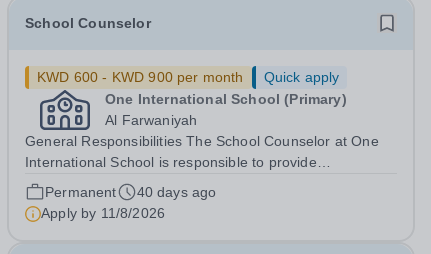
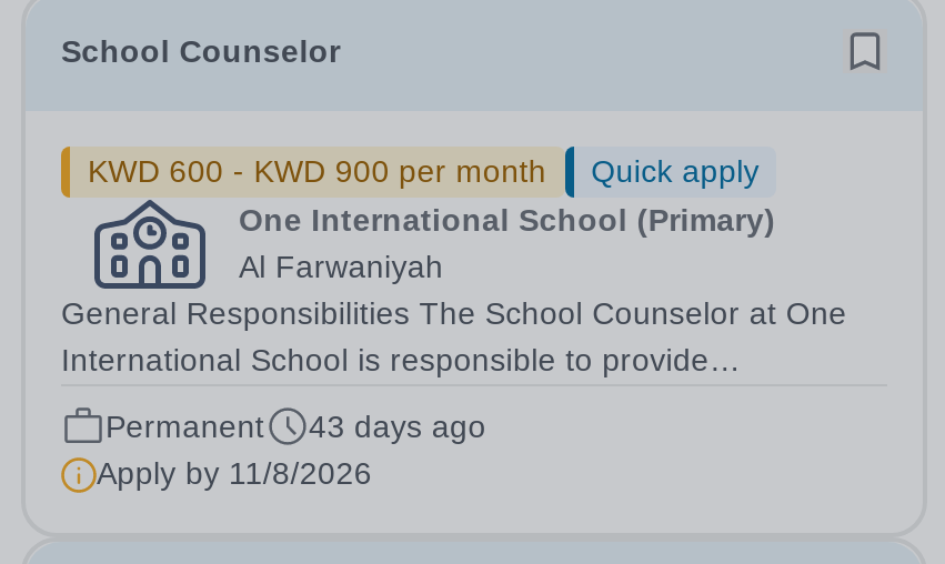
[45,184,216,200] Permanent 40 days ago -> [105,409,486,444] Permanent 43 days ago

